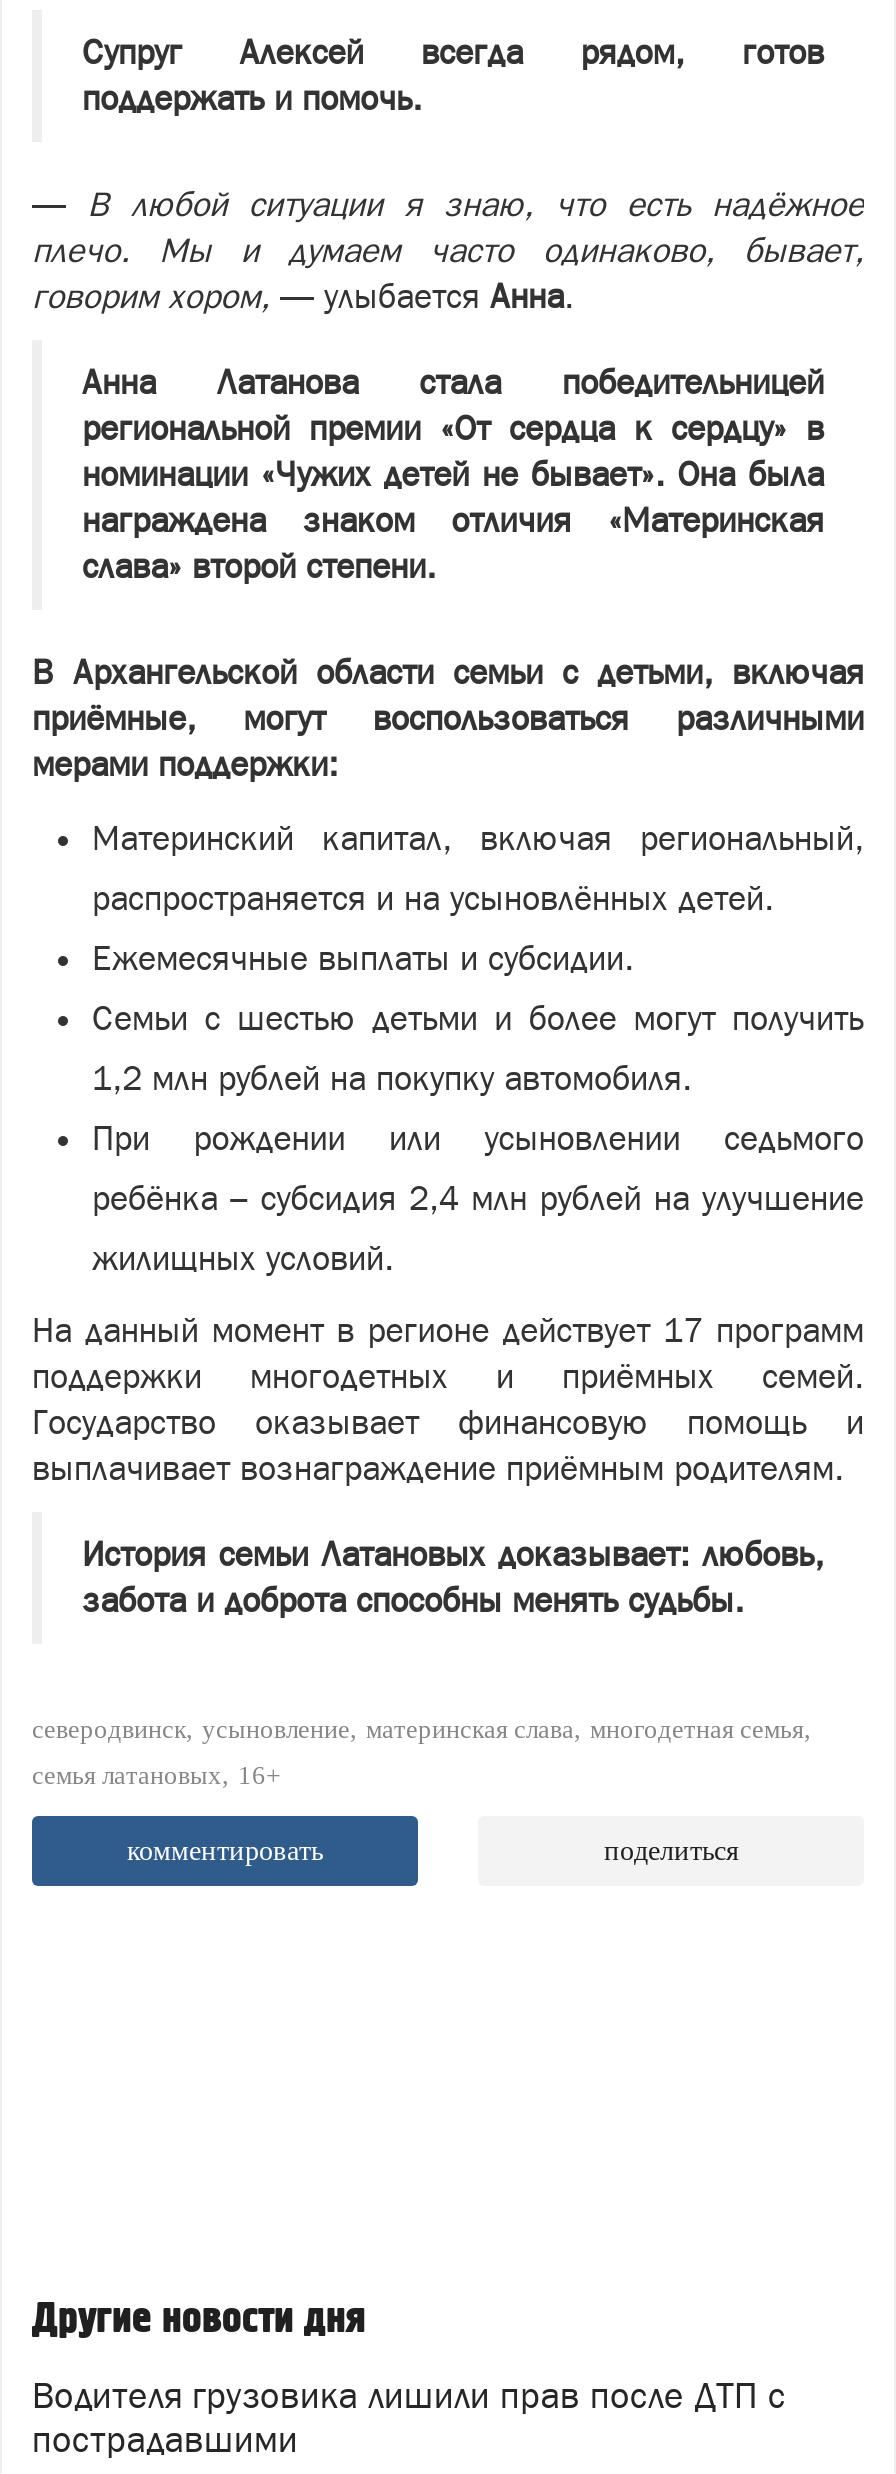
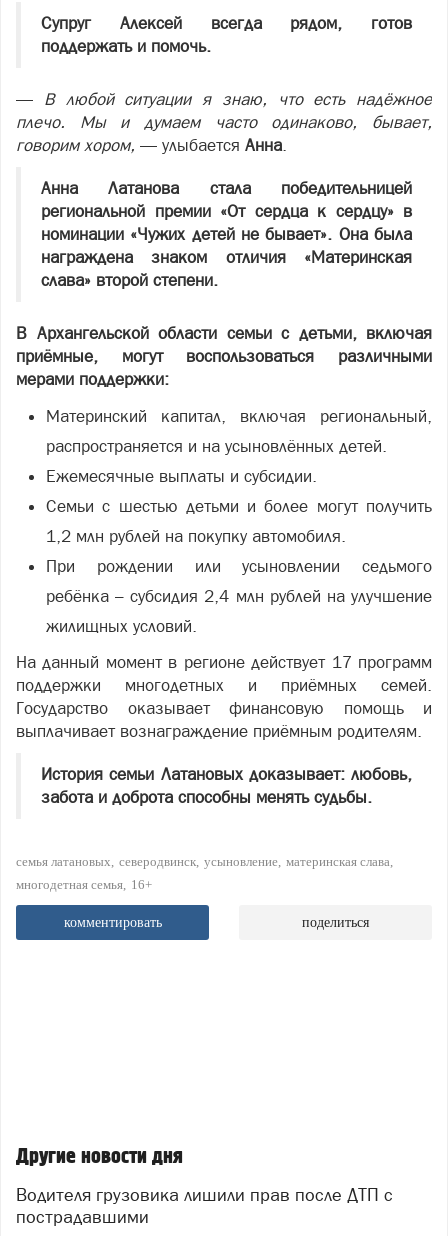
[32,1714,804,1744] северодвинск усыновление материнская слава многодетная семья -> [16,854,390,869] семья латановых северодвинск усыновление материнская слава
[32,1760,280,1790] семья латановых 16+ -> [16,877,152,892] многодетная семья 16+

